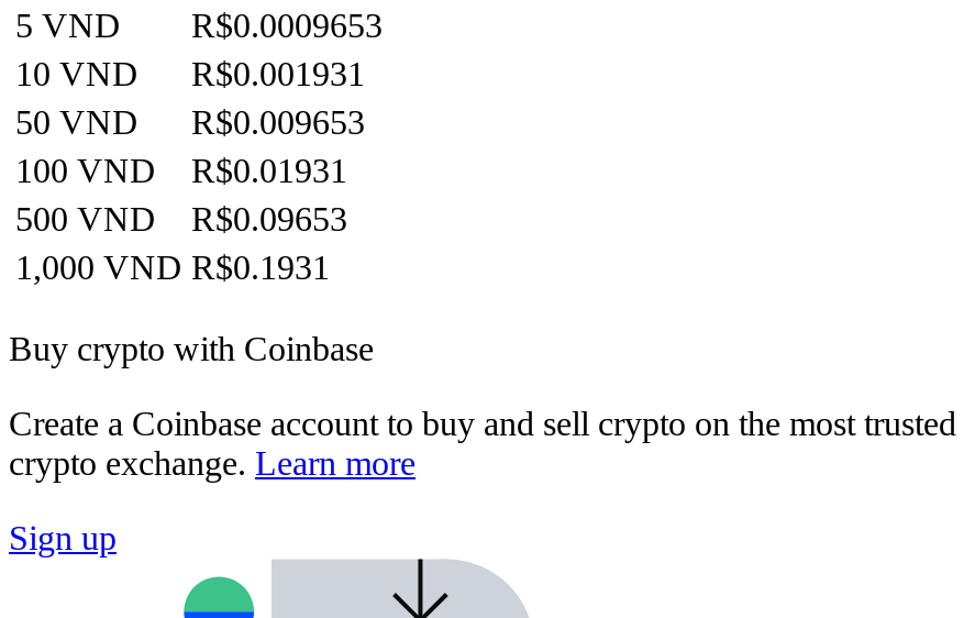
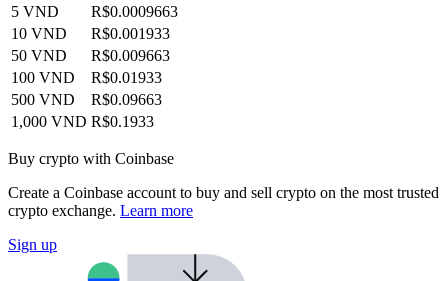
[15,7,383,44] 5 VND R$0.0009653 -> [11,3,178,20] 5 VND R$0.0009663
[15,55,365,93] 10 VND R$0.001931 -> [11,25,170,42] 10 VND R$0.001933
[15,104,365,141] 50 VND R$0.009653 -> [11,47,170,64] 50 VND R$0.009663
[15,152,347,190] 100 VND R$0.01931 -> [11,69,162,86] 100 VND R$0.01933
[15,201,347,286] R$0.09653 | 1,000 VND R$0.1931 -> [11,91,162,130] R$0.09663 | 1,000 VND R$0.1933

